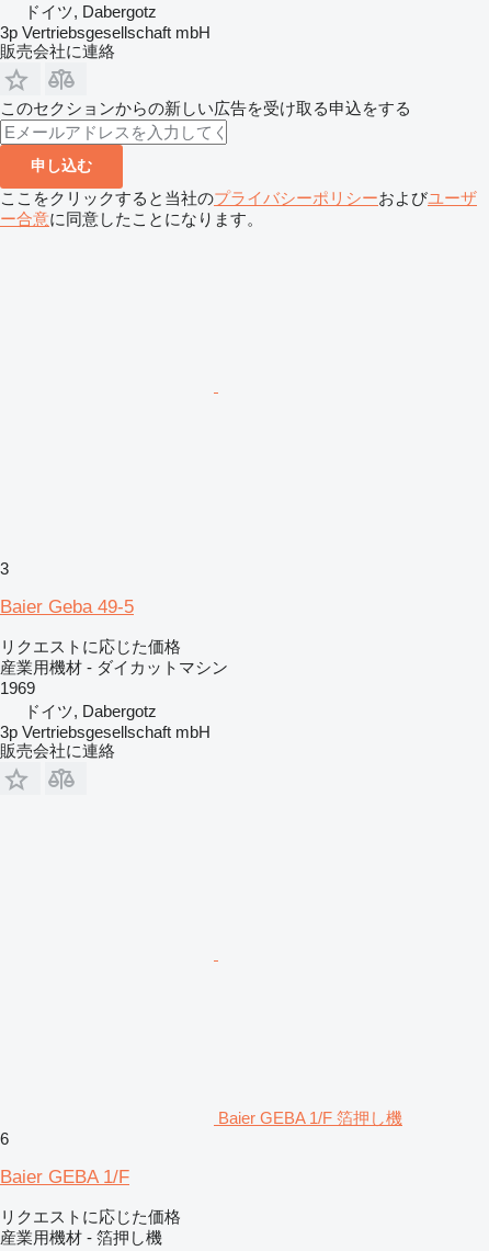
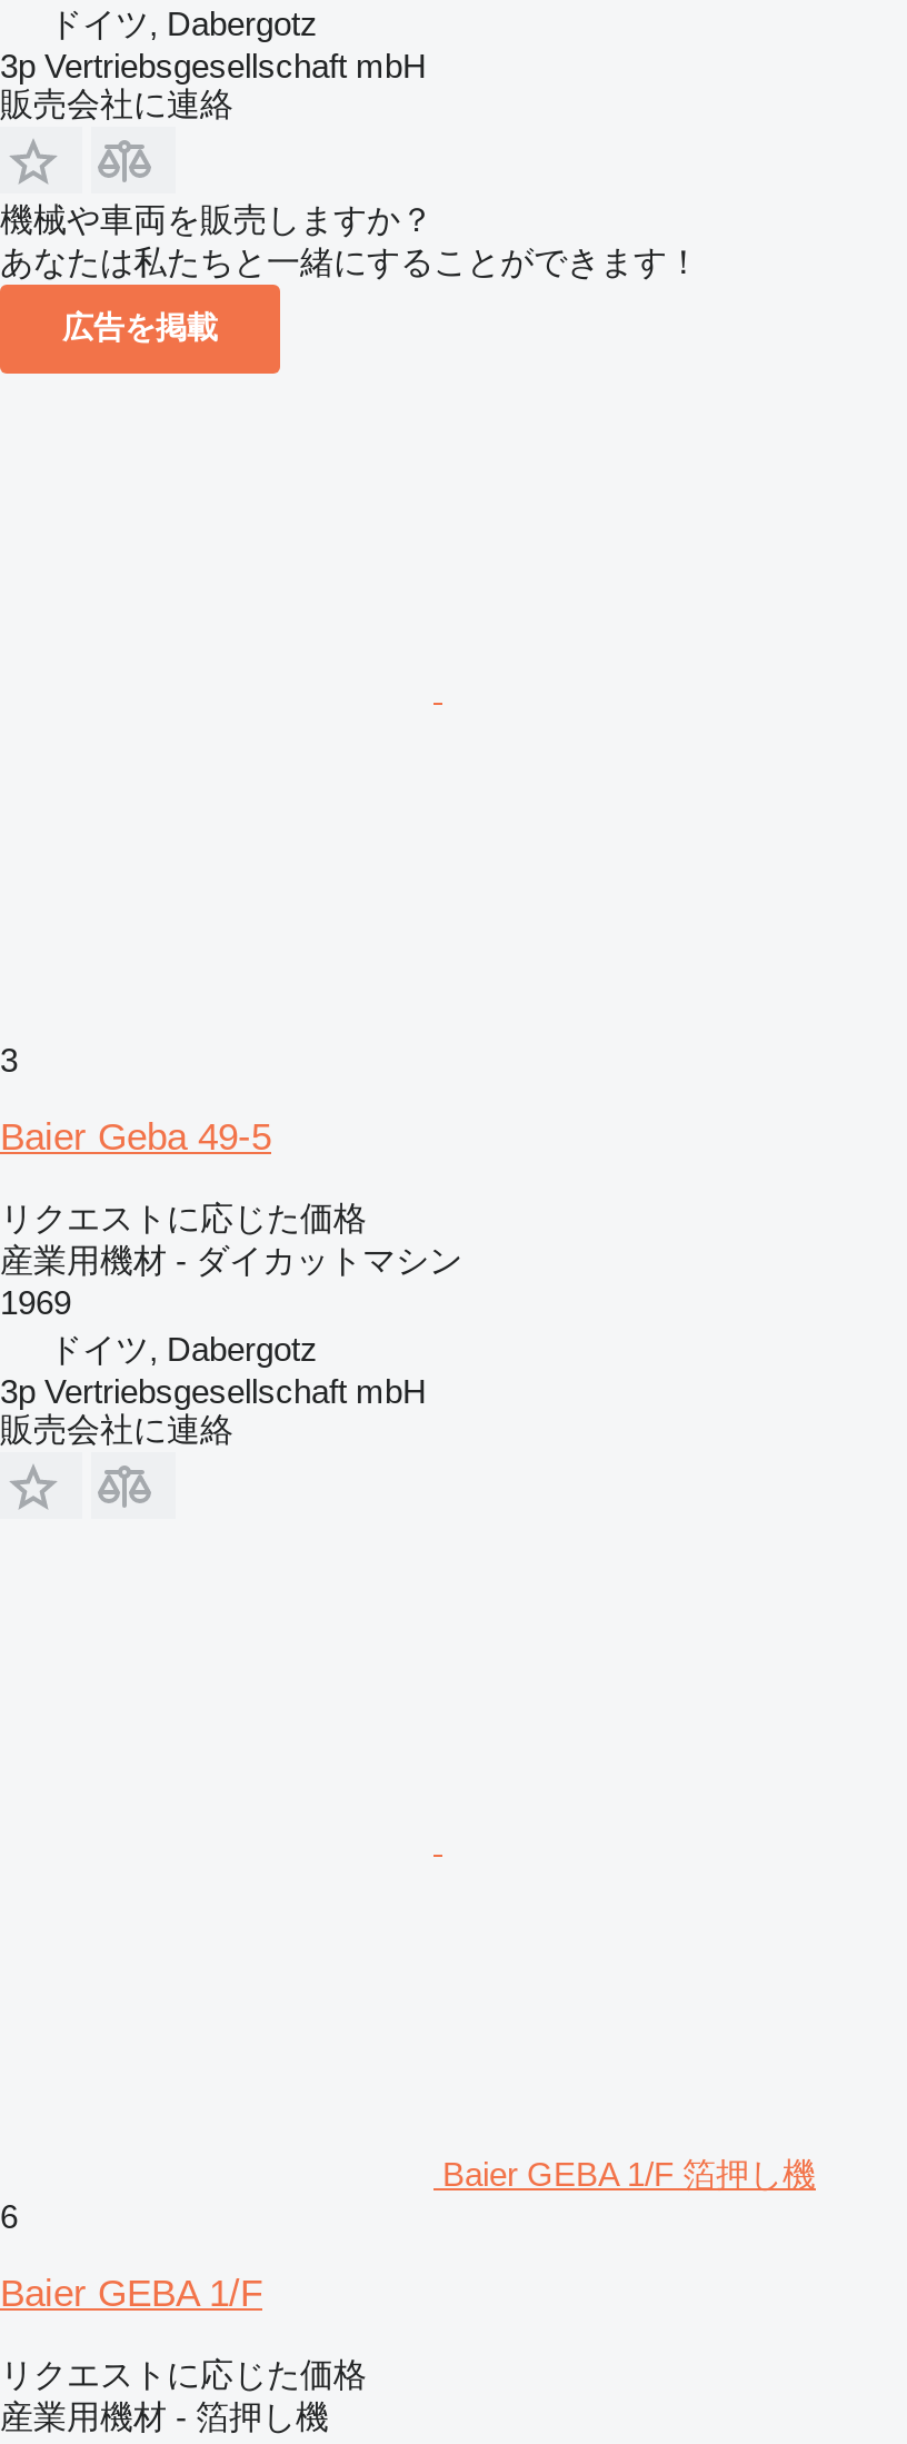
[0,99,477,228] このセクションからの新しい広告を受け取る申込をする | 申し込む | ここをクリックすると当社のプライバシーポリシーおよびユーザ | ー合意に同意したことになります。 -> [0,200,700,344] 機械や車両を販売しますか？ | あなたは私たちと一緒にすることができます！ | 広告を掲載

